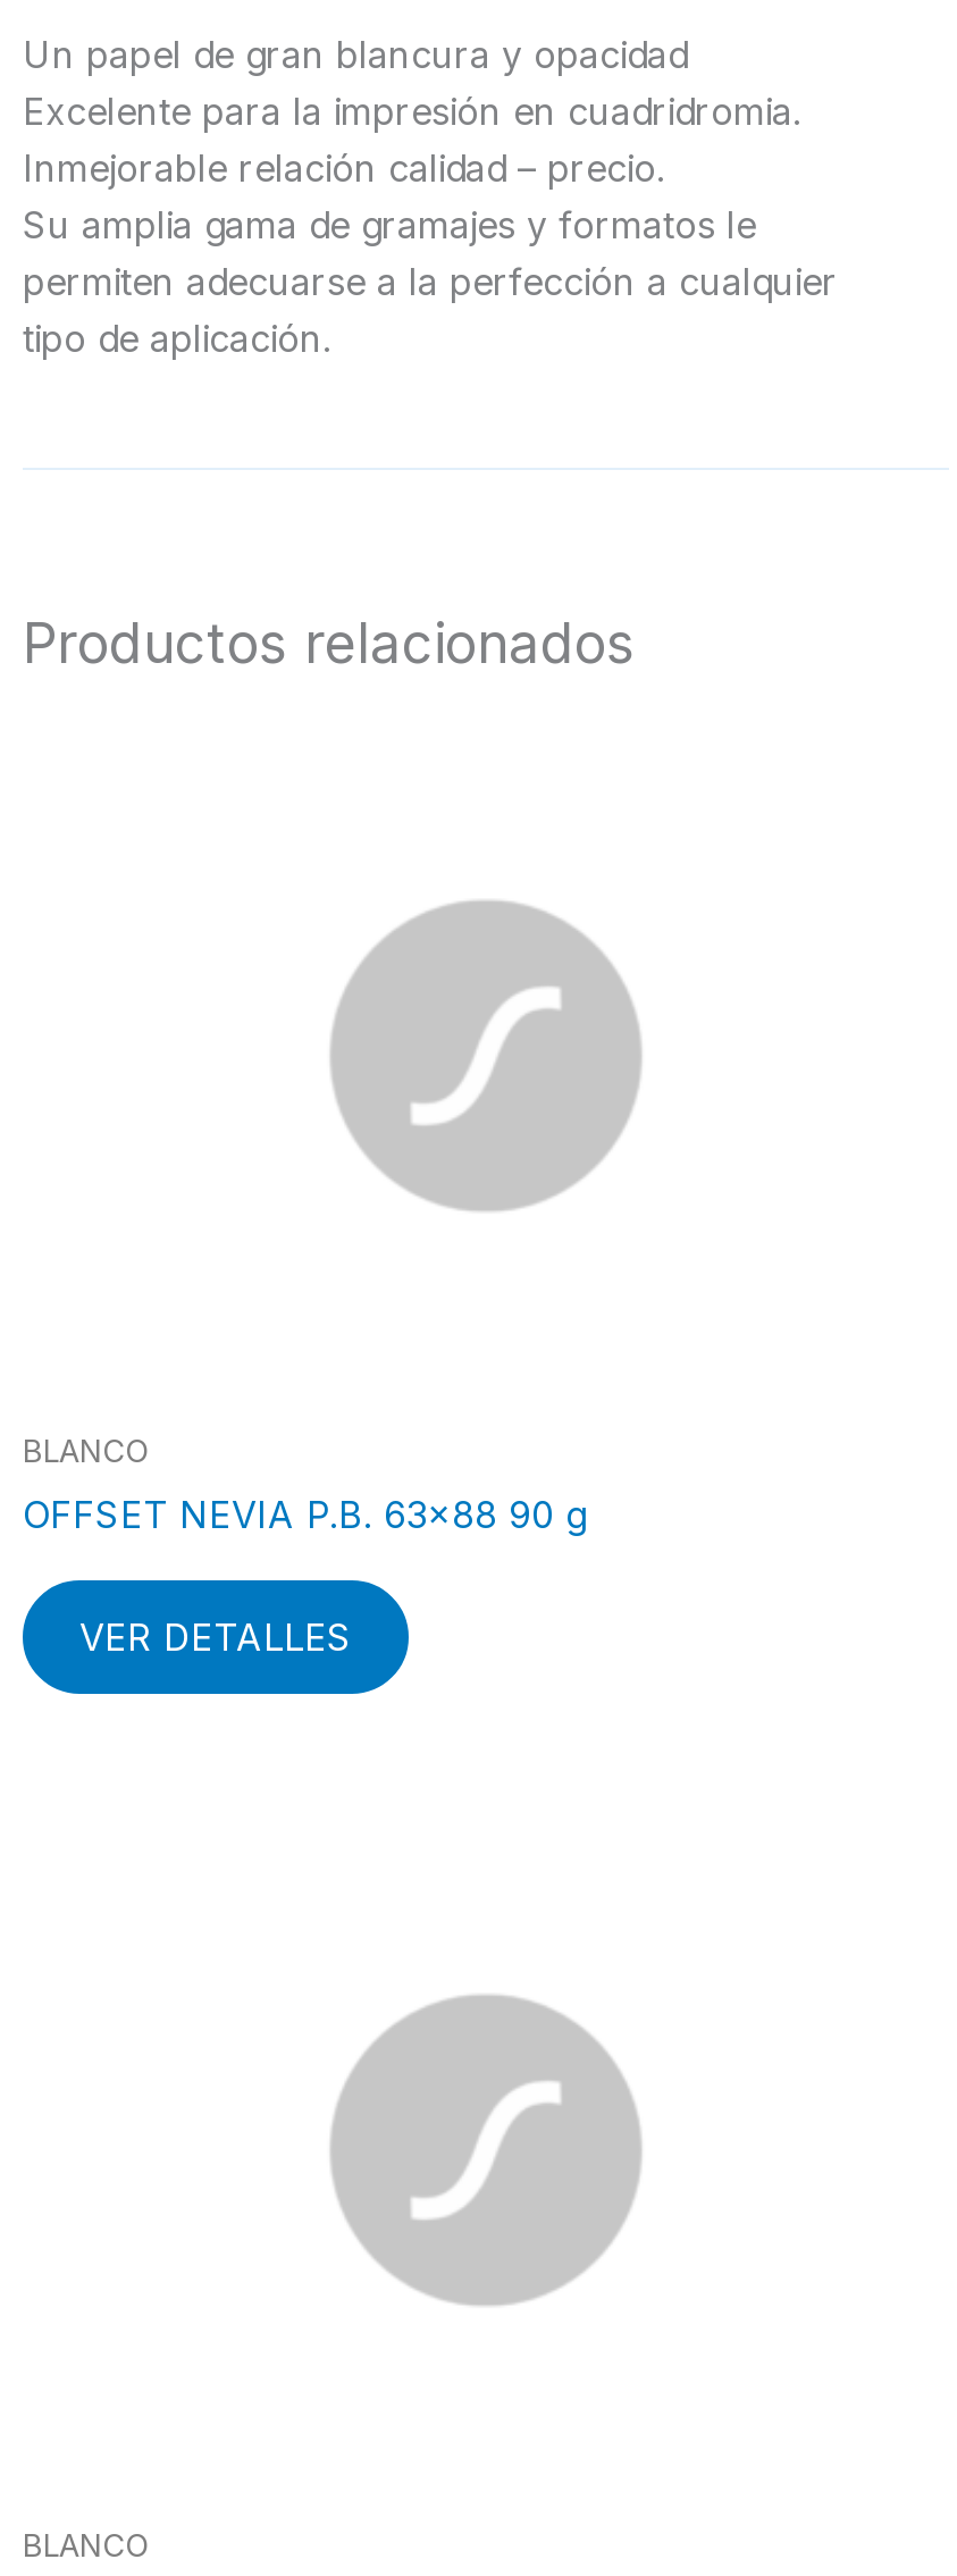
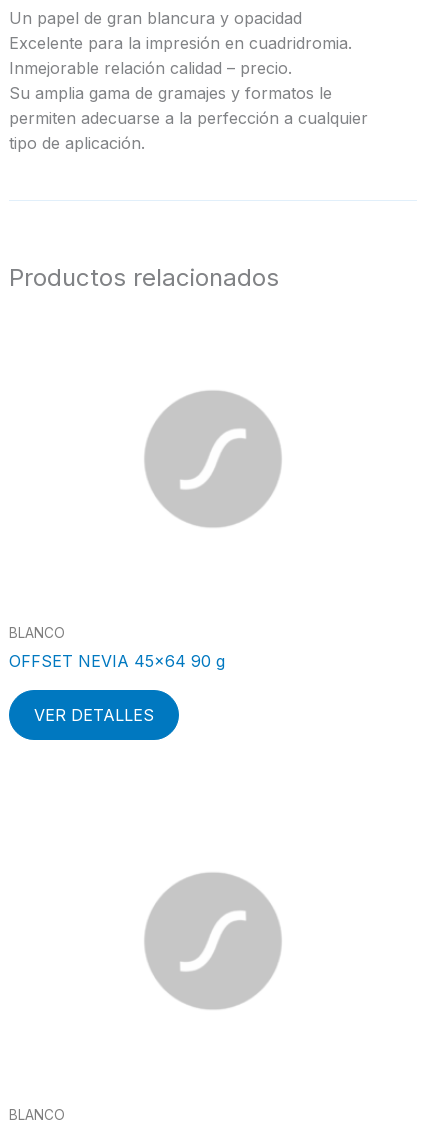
[23,1492,586,1537] OFFSET NEVIA P.B. 63×88 90 g -> [9,651,225,671] OFFSET NEVIA 45×64 90 g

